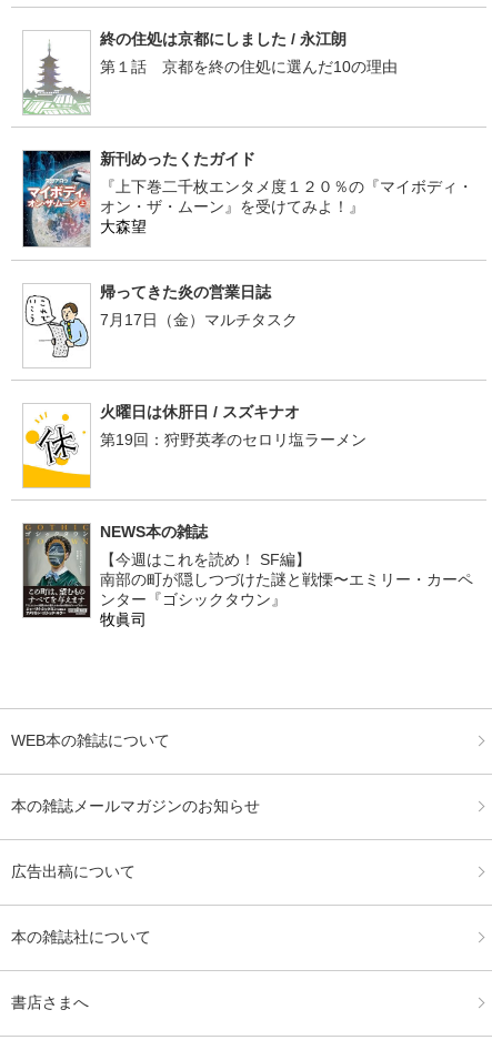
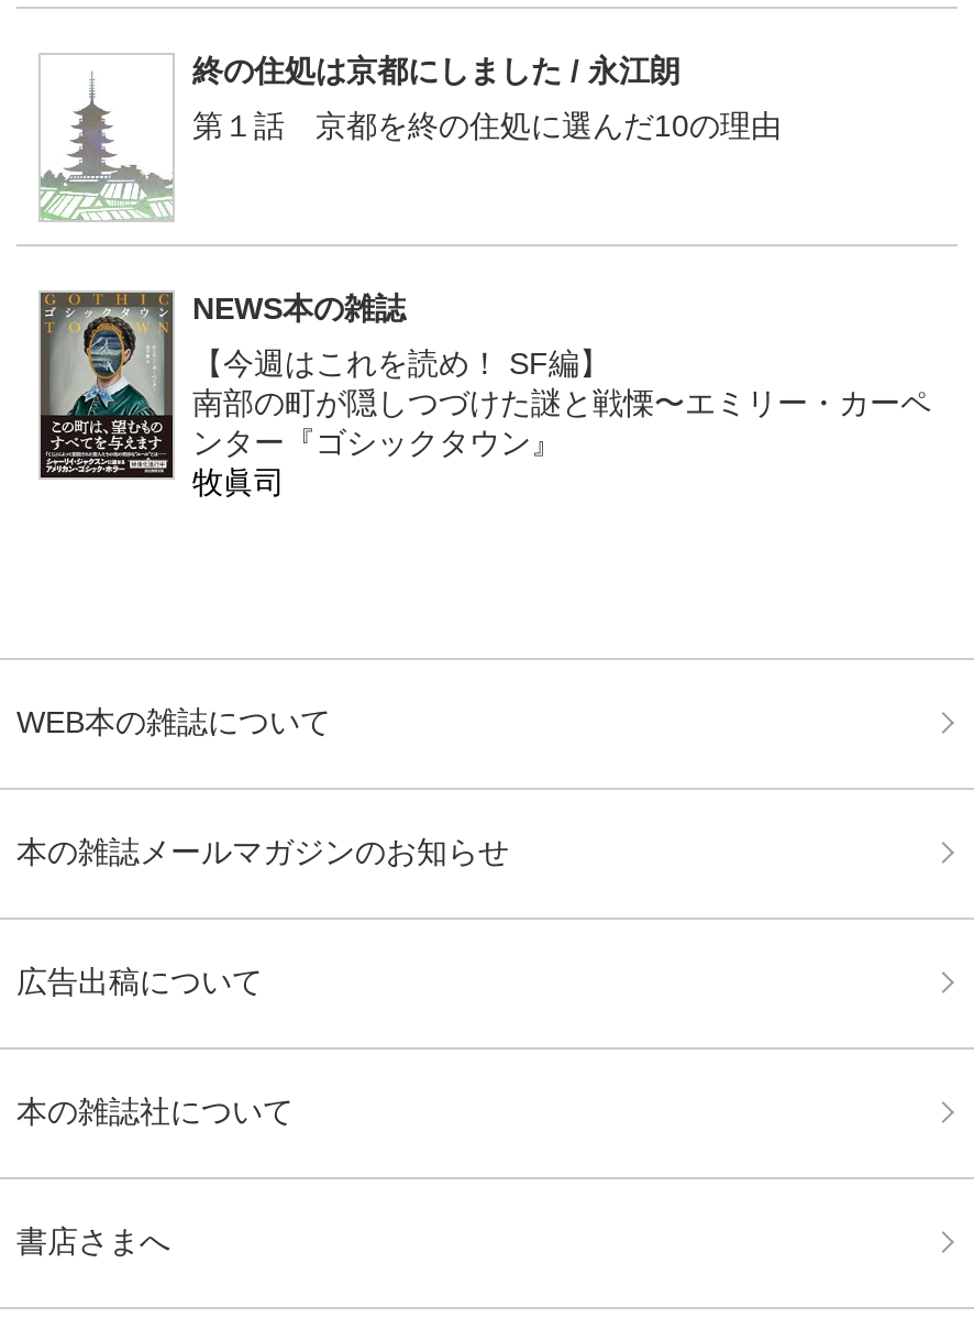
[22,150,473,249] [image] | 新刊めったくたガイド | 『上下巻二千枚エンタメ度１２０％の『マイボディ・ | オン・ザ・ムーン』を受けてみよ！』 | 大森望 -> none
[22,283,298,359] [image] | 帰ってきた炎の営業日誌 | 7月17日（金）マルチタスク -> none
[22,403,367,488] [image] | 火曜日は休肝日 / スズキナオ | 第19回：狩野英孝のセロリ塩ラーメン -> none

